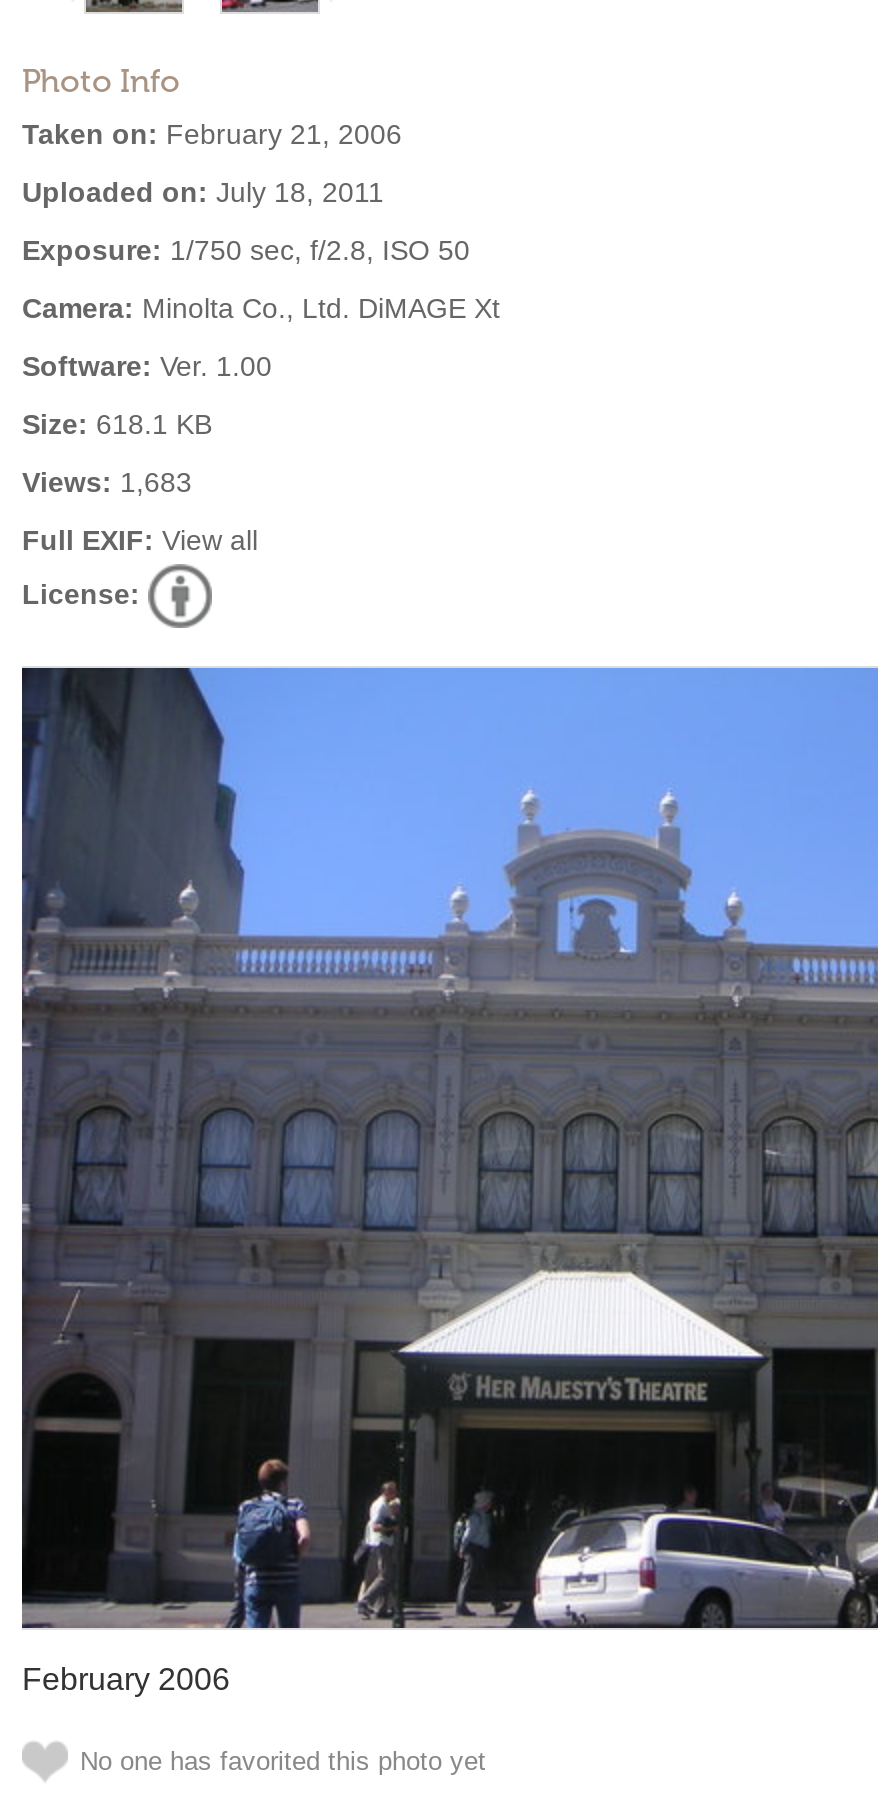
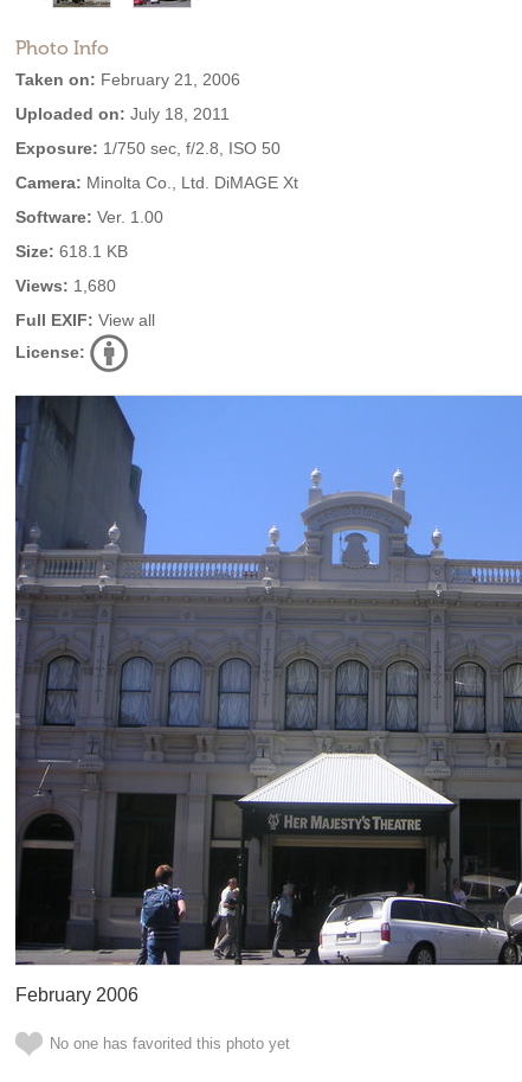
[22,466,192,498] Views: 1,683 -> [15,276,116,295] Views: 1,680

